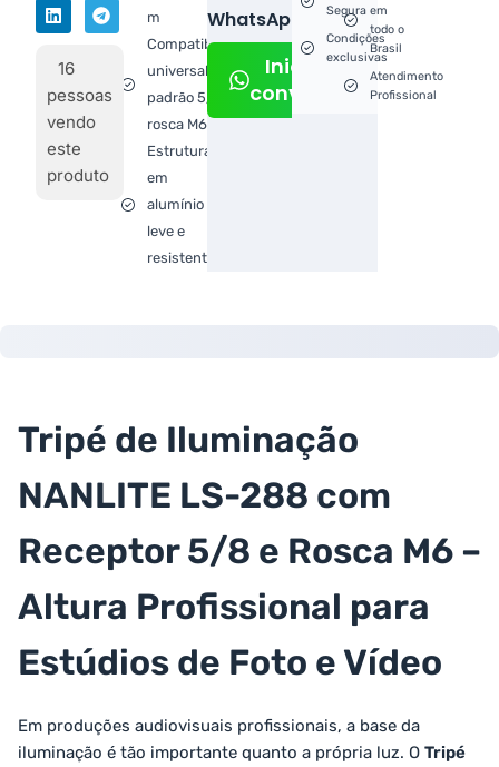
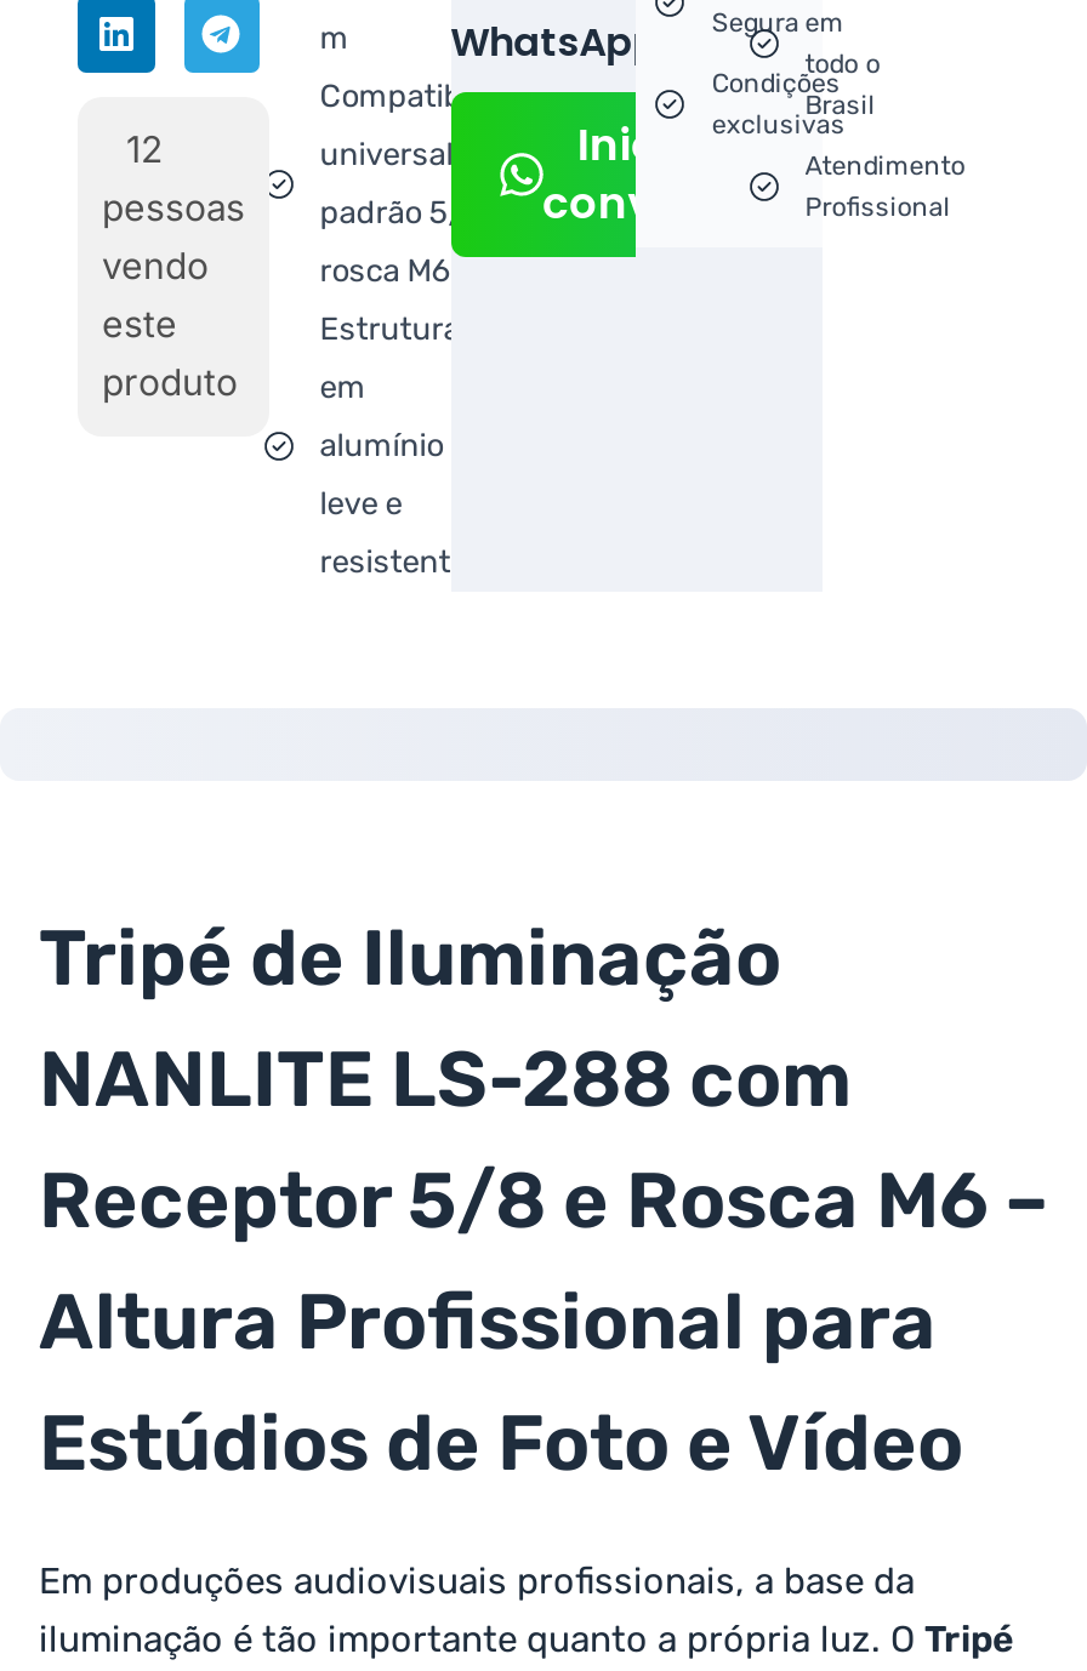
[58,58,75,79] 16 -> [126,127,163,173] 12

